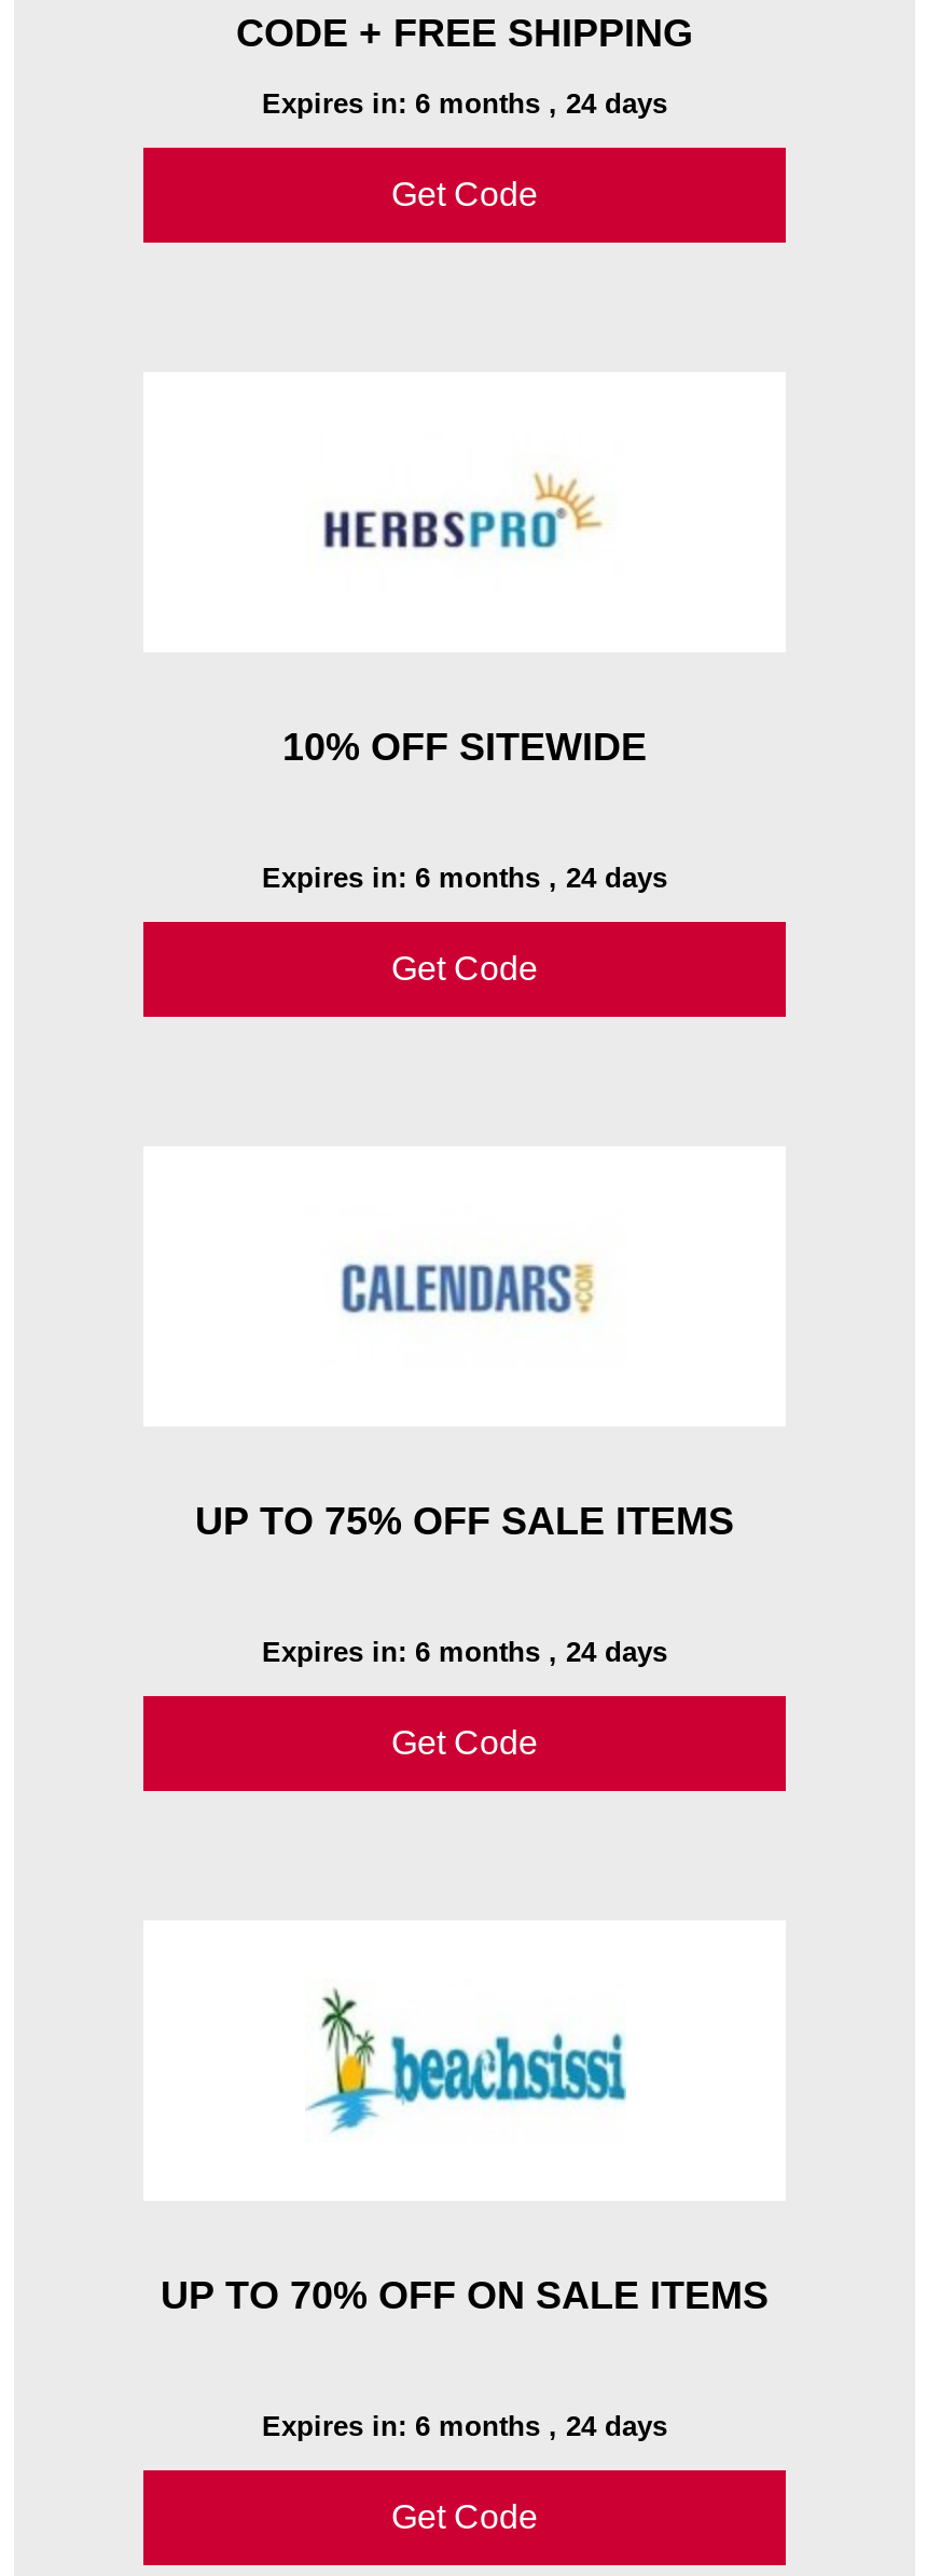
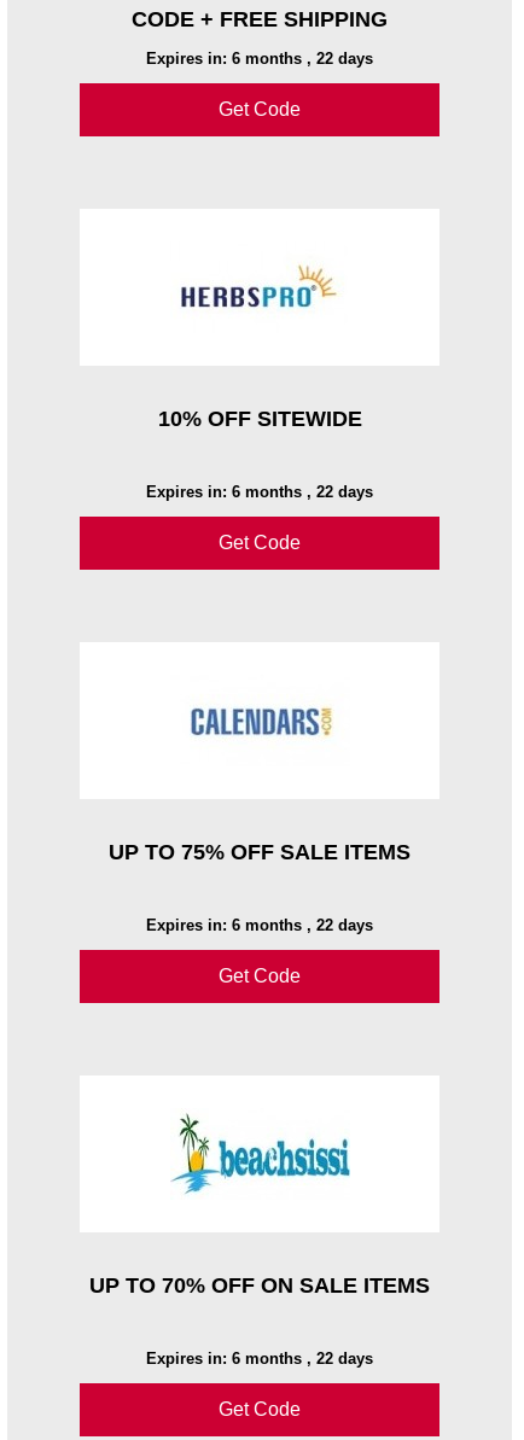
[262,87,667,120] Expires in: 6 months , 24 days -> [146,49,373,68] Expires in: 6 months , 22 days
[262,862,667,894] Expires in: 6 months , 24 days -> [146,483,373,501] Expires in: 6 months , 22 days
[262,1636,667,1668] Expires in: 6 months , 24 days -> [146,916,373,934] Expires in: 6 months , 22 days
[262,2410,667,2442] Expires in: 6 months , 24 days -> [146,1349,373,1368] Expires in: 6 months , 22 days

